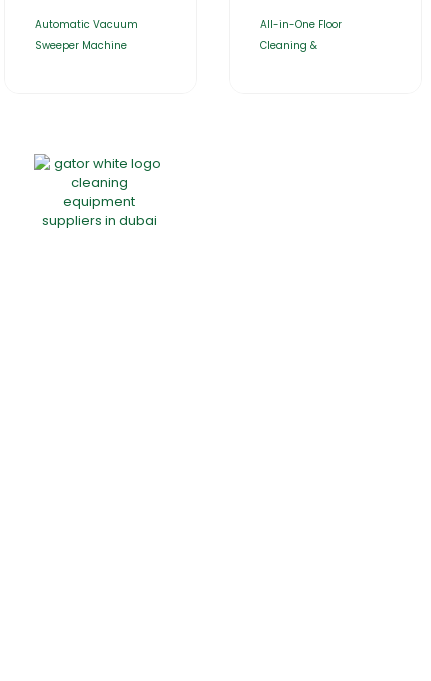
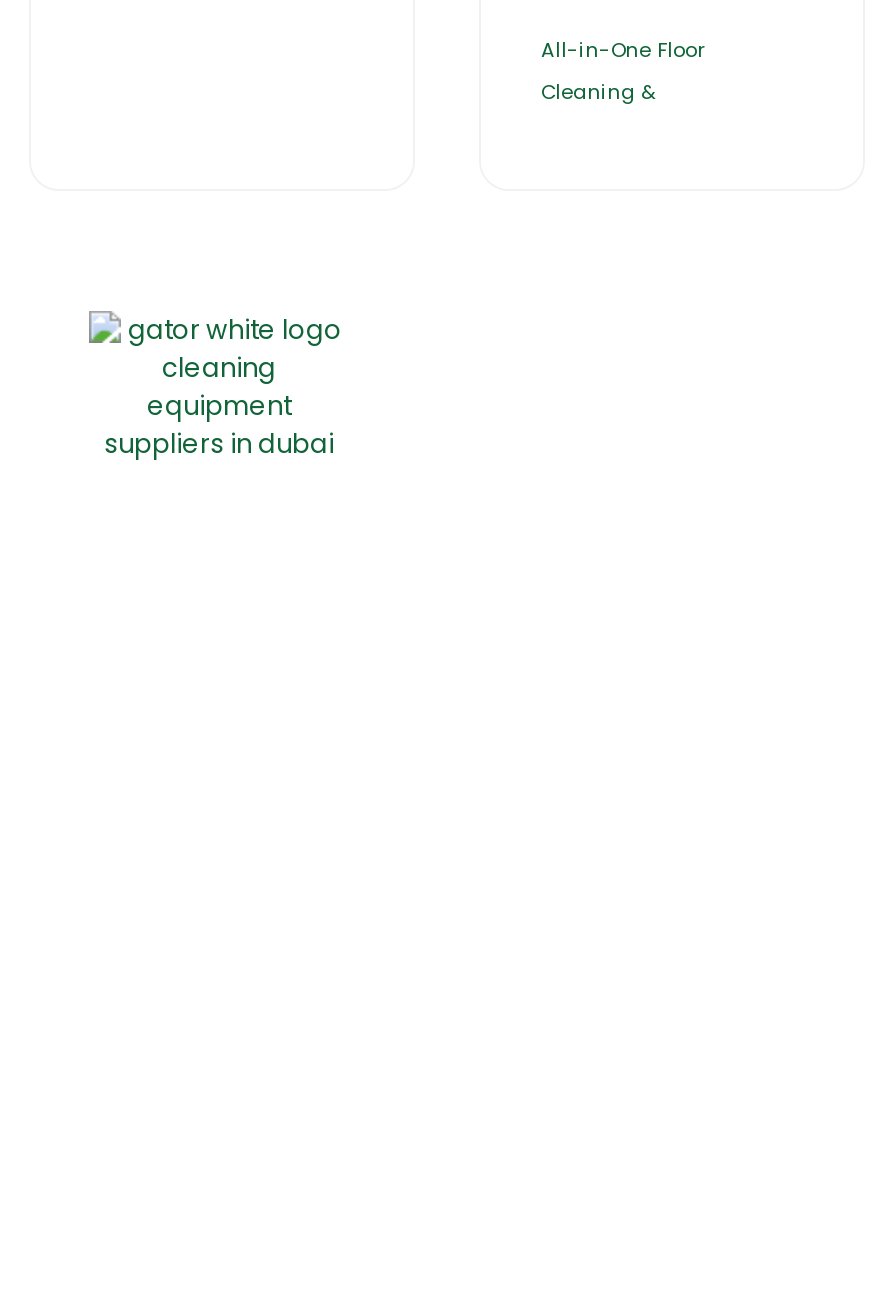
[35,17,138,53] Automatic Vacuum | Sweeper Machine -> none

